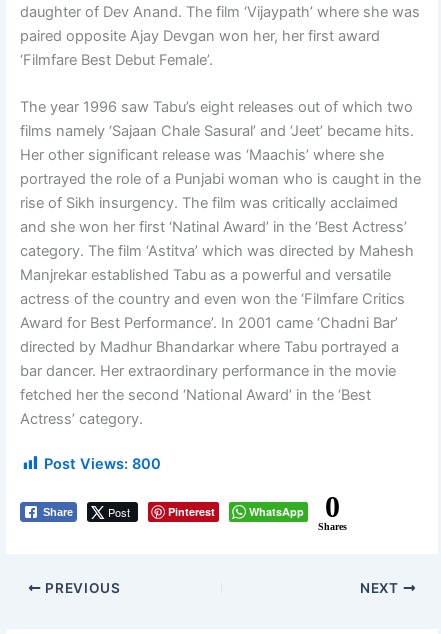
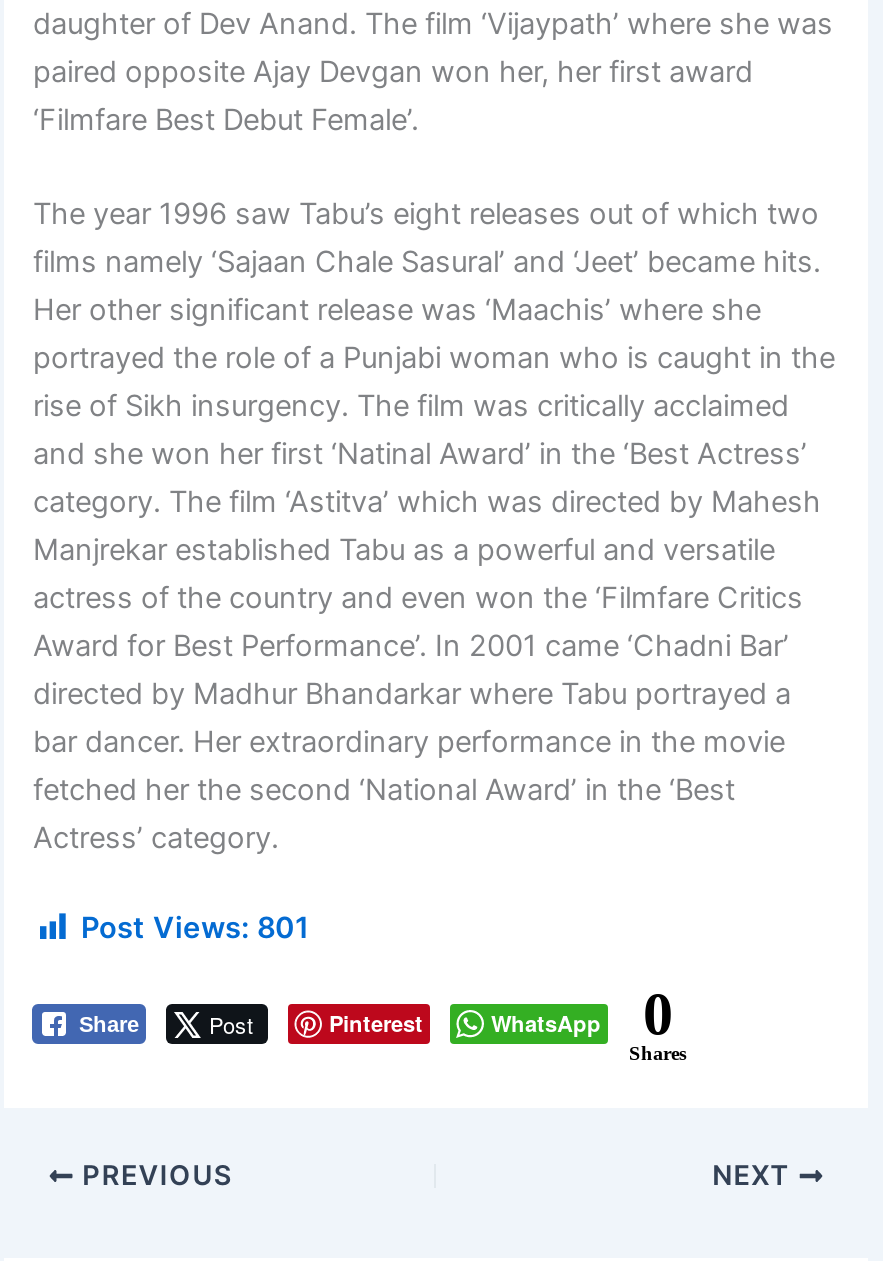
[44,455,161,473] Post Views: 800 -> [81,911,309,947] Post Views: 801

